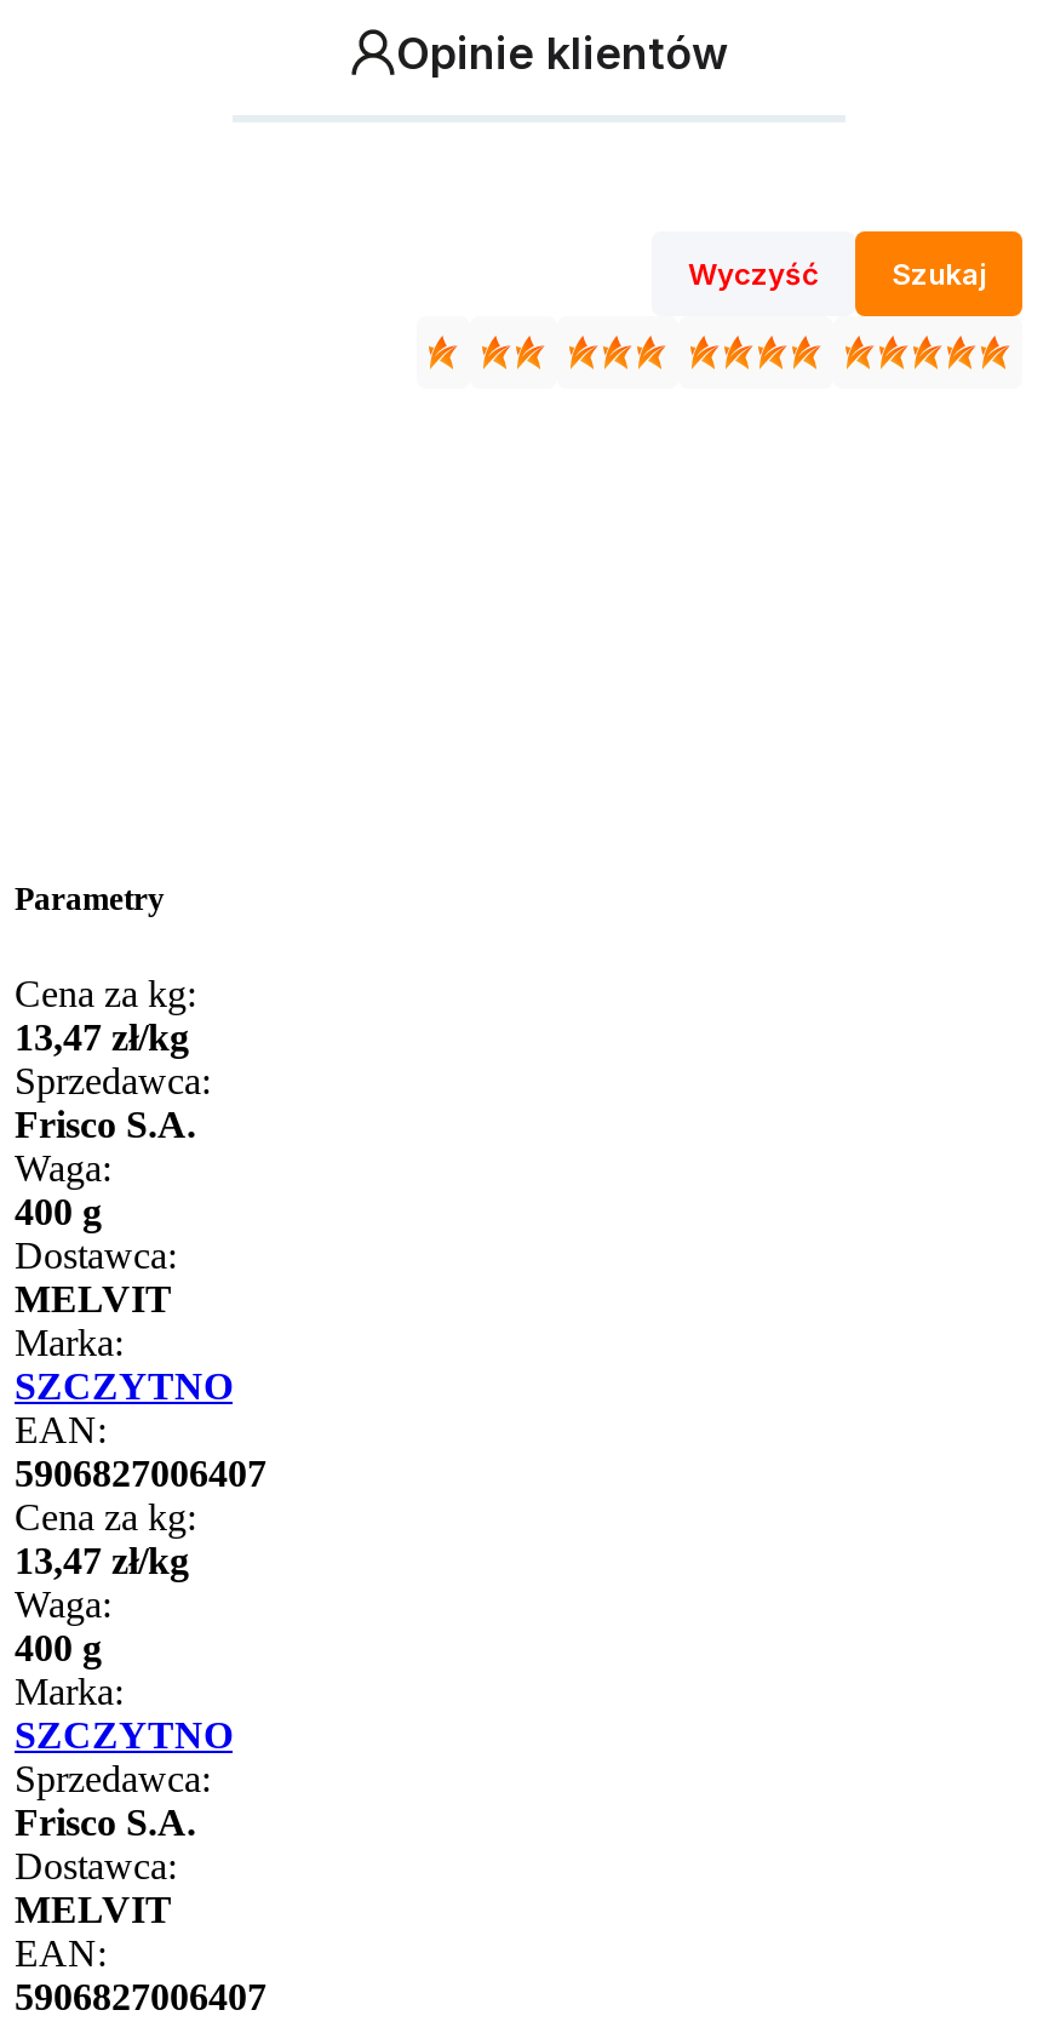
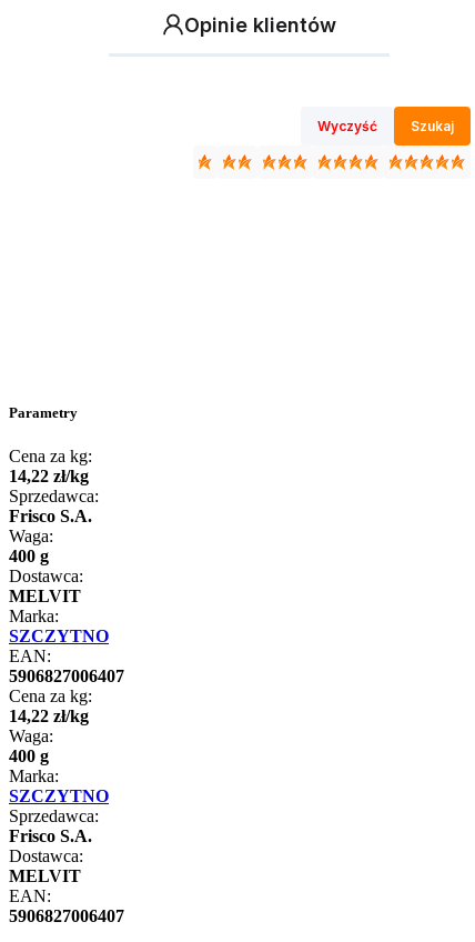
[15,1016,189,1058] 13,47 zł/kg -> [9,467,89,485] 14,22 zł/kg
[15,1540,189,1581] 13,47 zł/kg -> [9,706,89,725] 14,22 zł/kg

